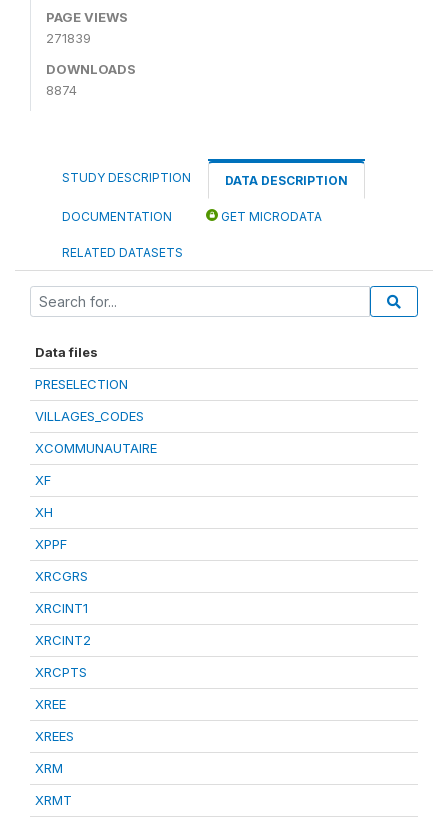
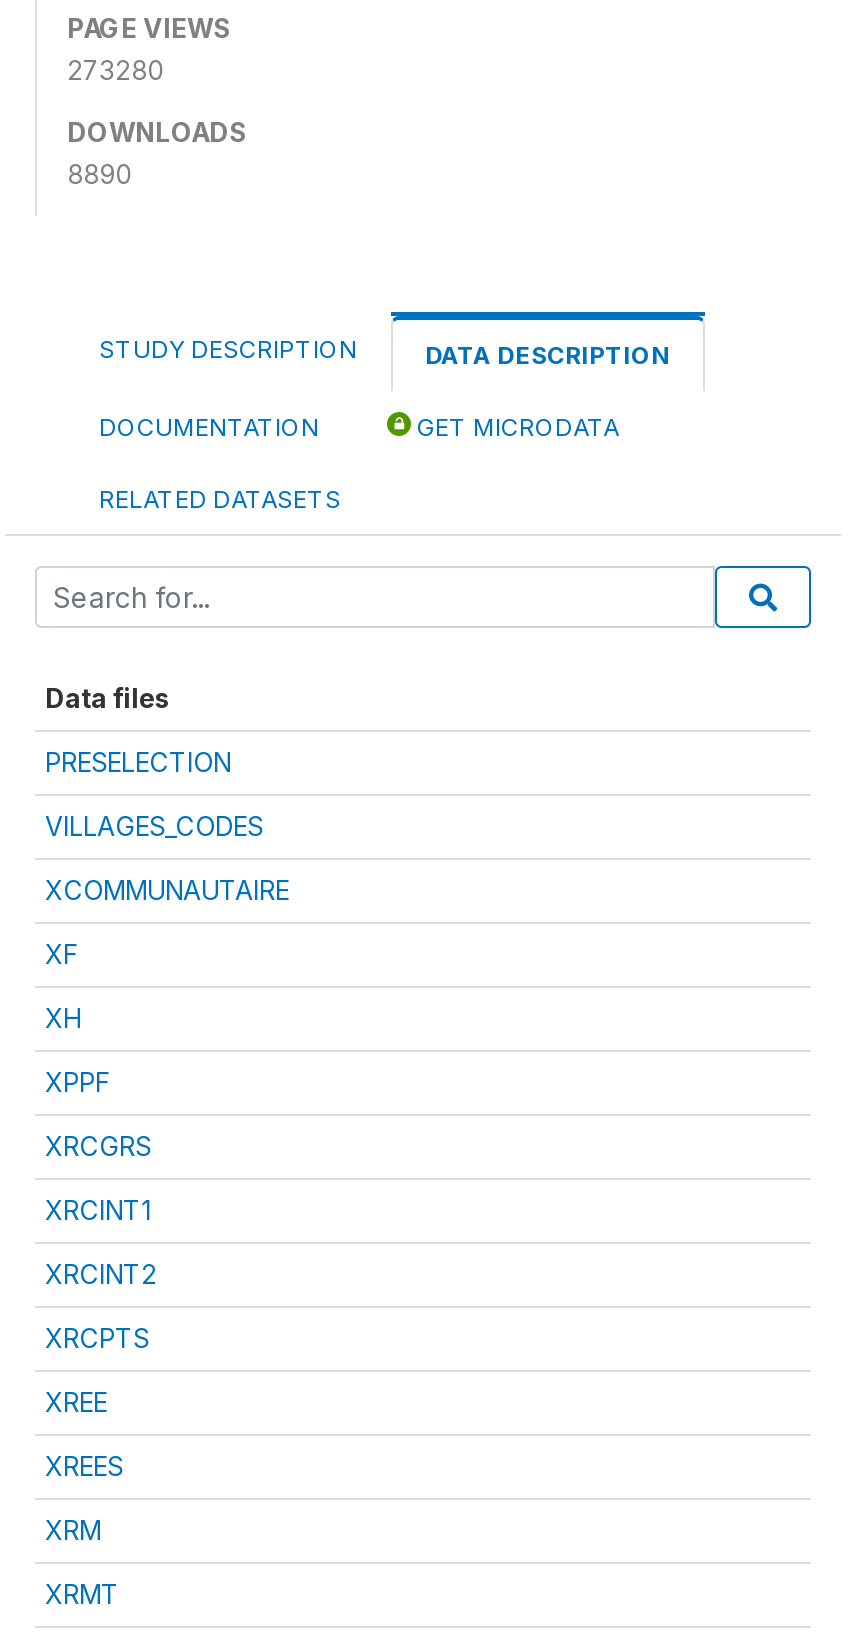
[46,30,91,46] 271839 -> [67,54,163,86] 273280
[46,82,77,98] 8874 -> [67,158,131,190] 8890

